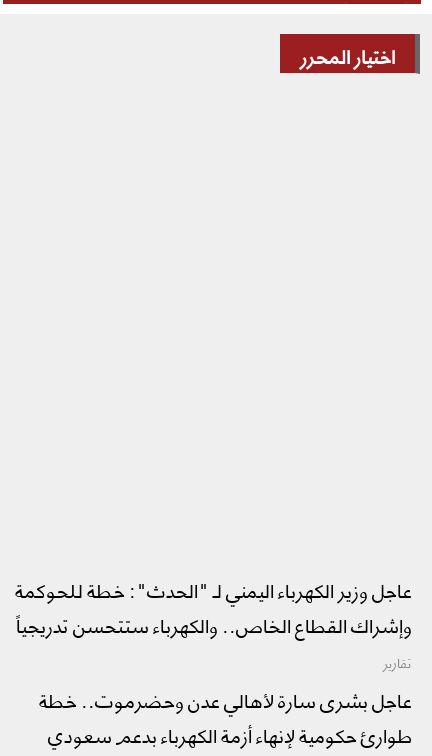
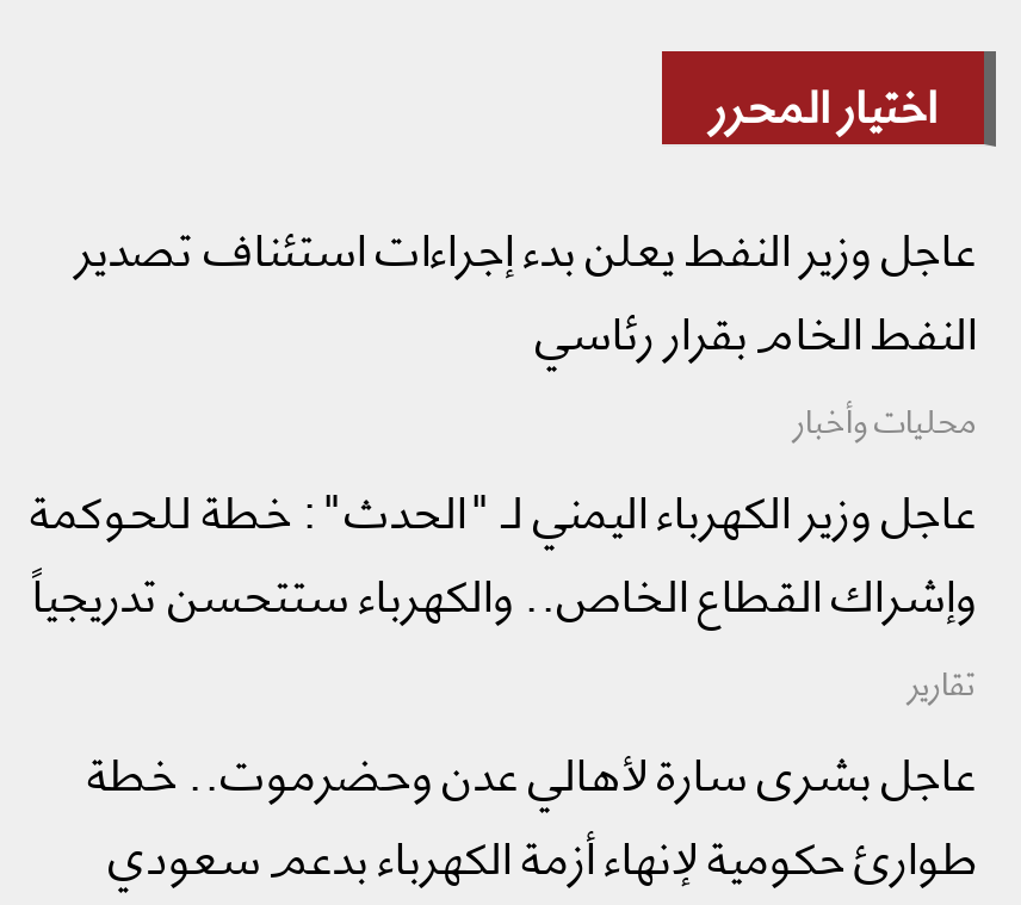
none -> [75,200,977,450] عاجل وزير النفط يعلن بدء إجراءات استئناف تصدير | النفط الخام بقرار رئاسي | محليات وأخبار

